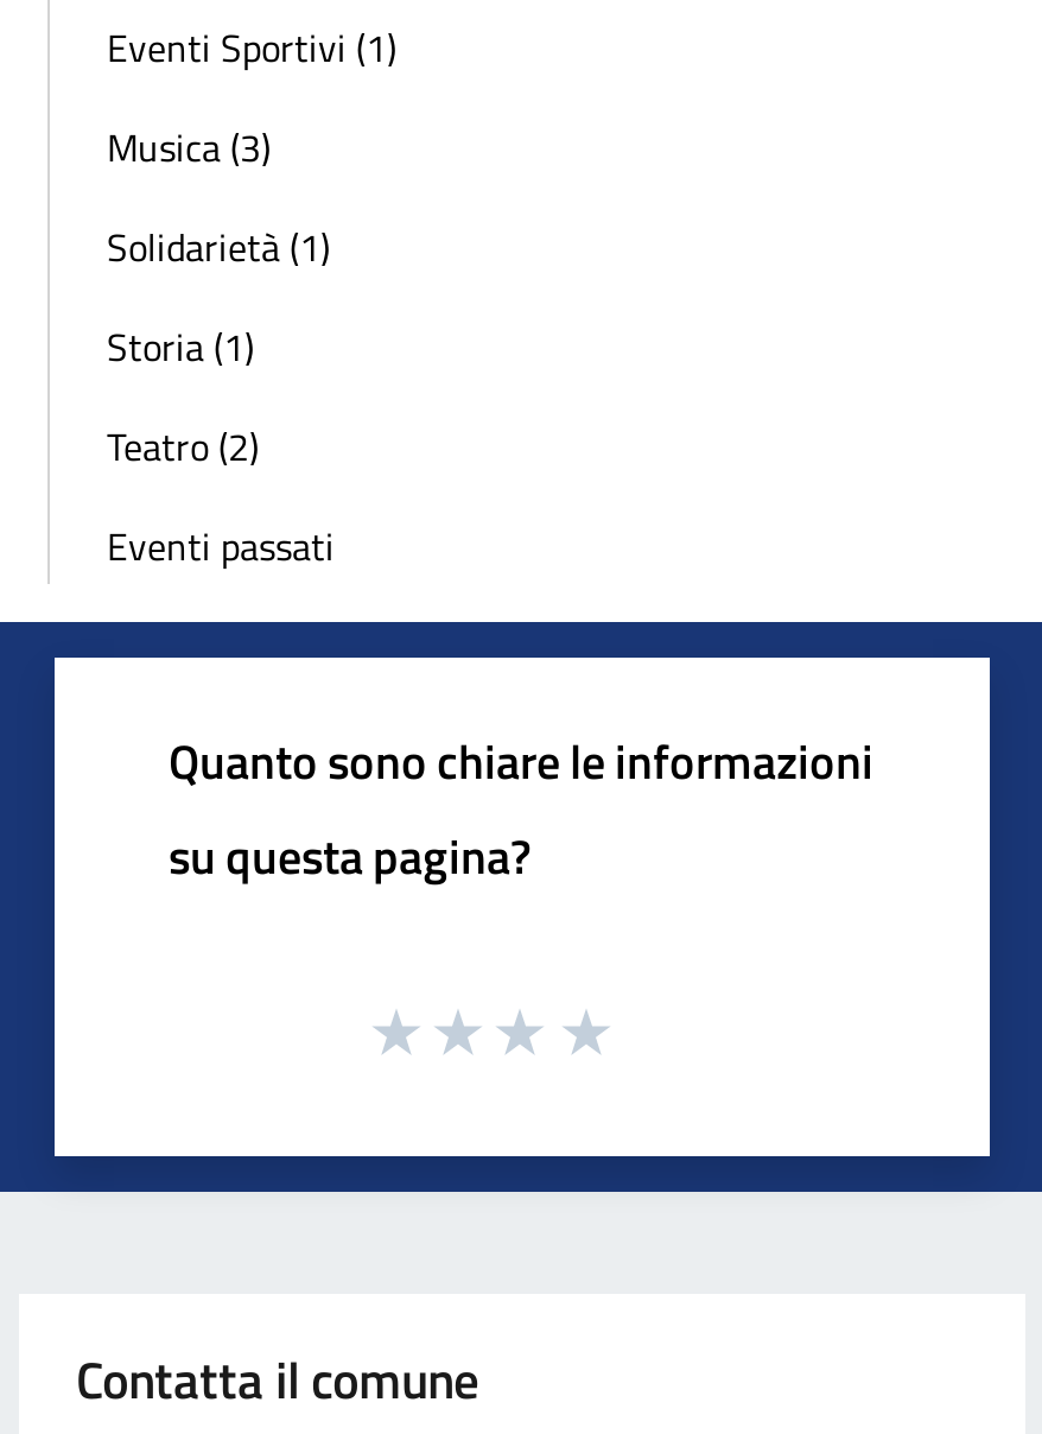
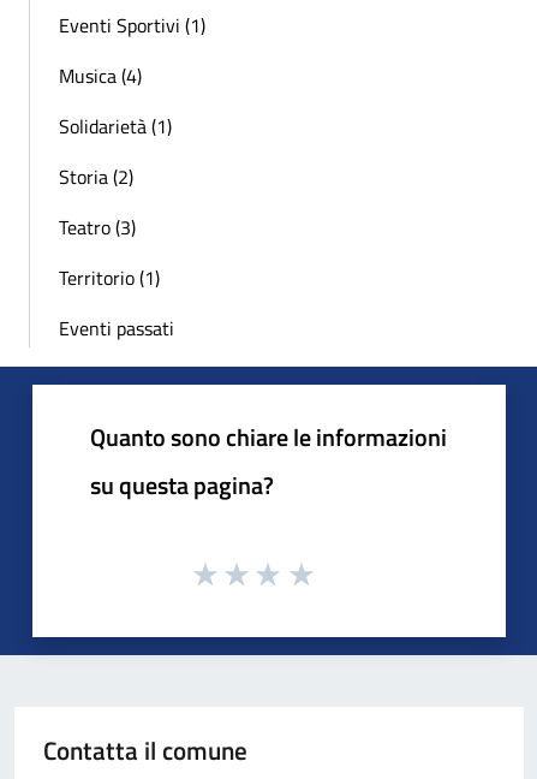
[107,120,271,177] Musica (3) -> [59,61,142,90] Musica (4)
[107,319,259,476] Storia (1) | Teatro (2) -> [59,162,160,292] Storia (2) | Teatro (3) | Territorio (1)

